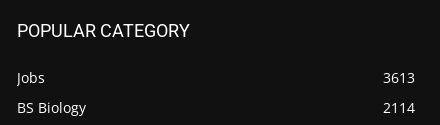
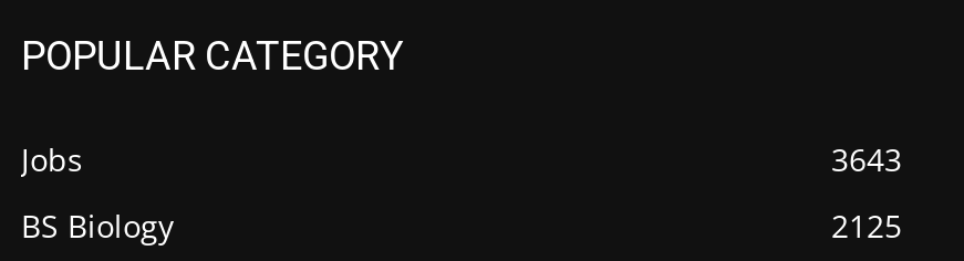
[383,68,415,87] 3613 -> [831,139,902,181] 3643
[383,98,415,117] 2114 -> [831,205,902,247] 2125

